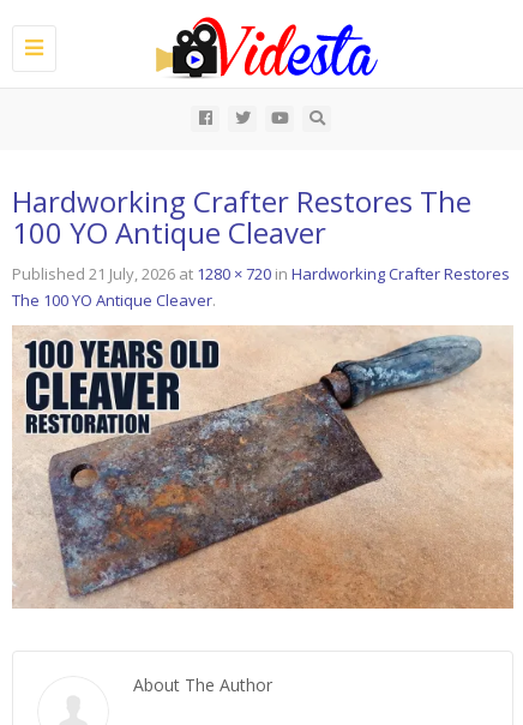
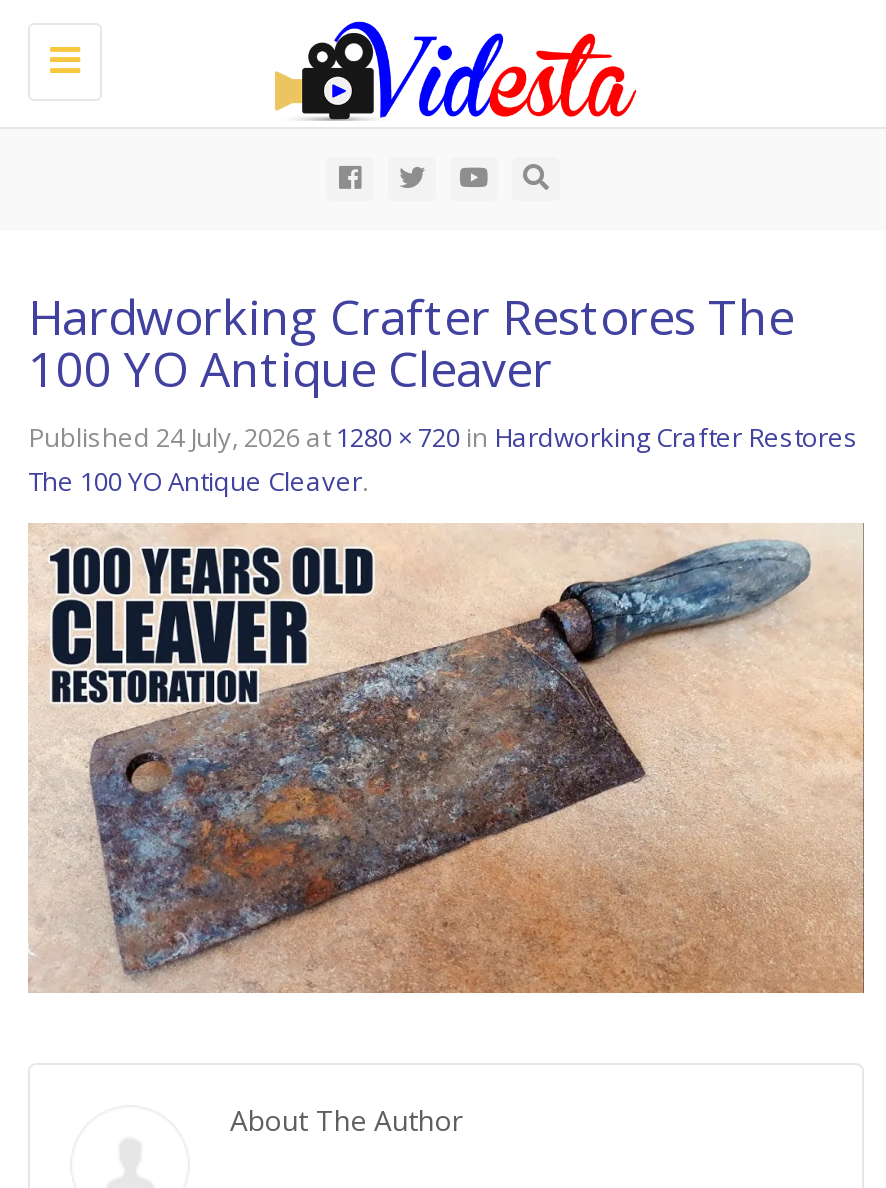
[155,16,379,84] [image] -> [268,9,638,123] [image]
[12,263,510,284] Published 21 July, 2026 at 1280 × 720 in Hardworking Crafter Restores -> [28,419,858,455] Published 24 July, 2026 at 1280 × 720 in Hardworking Crafter Restores

